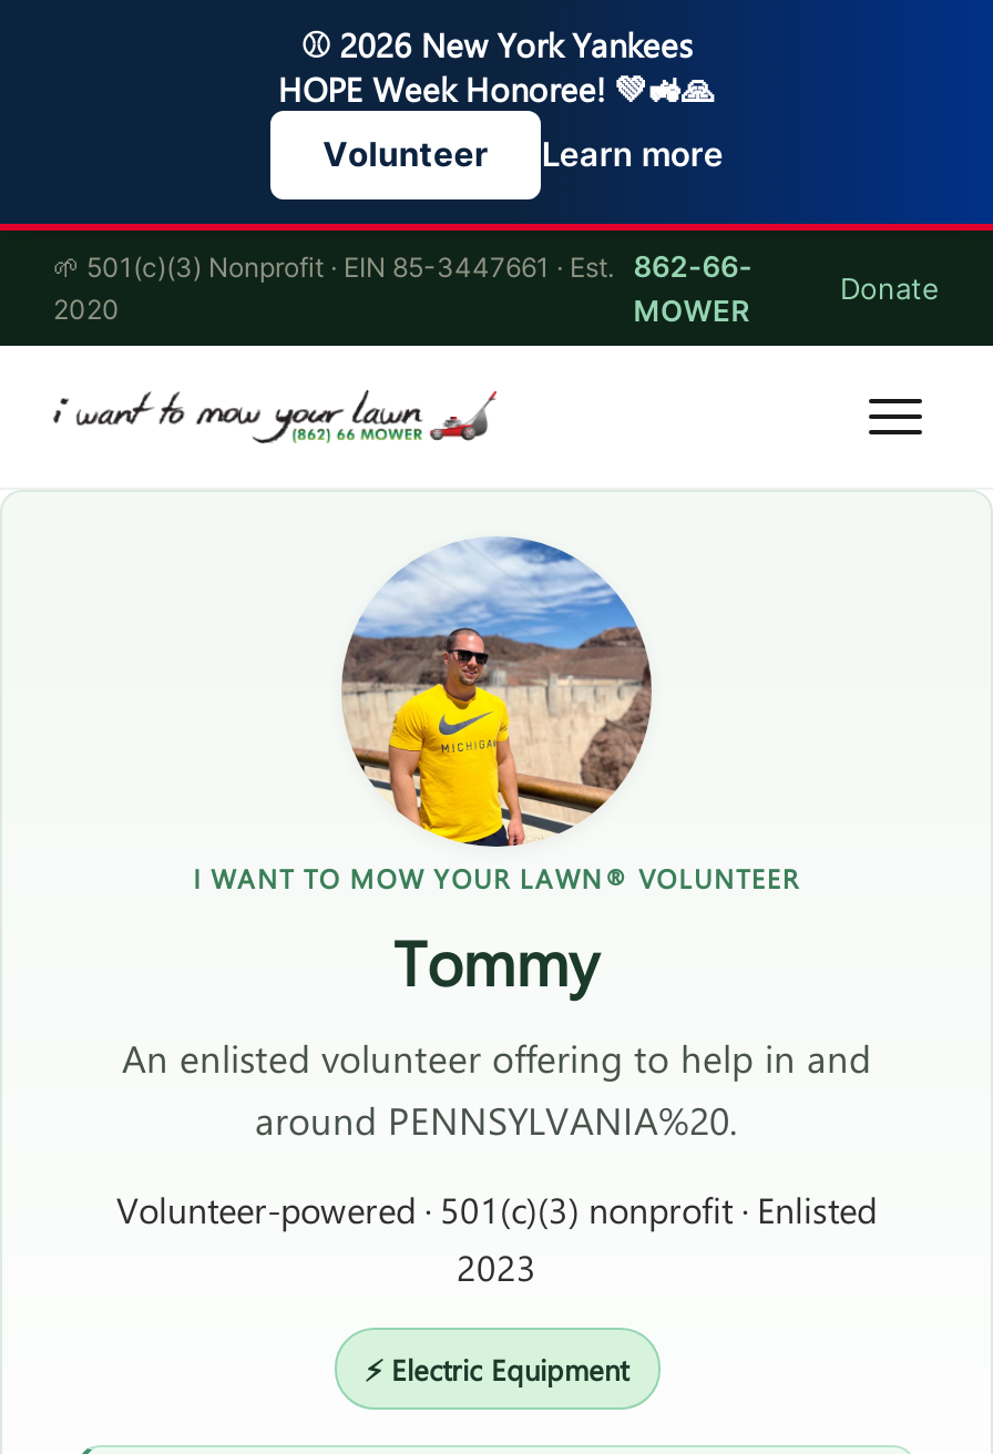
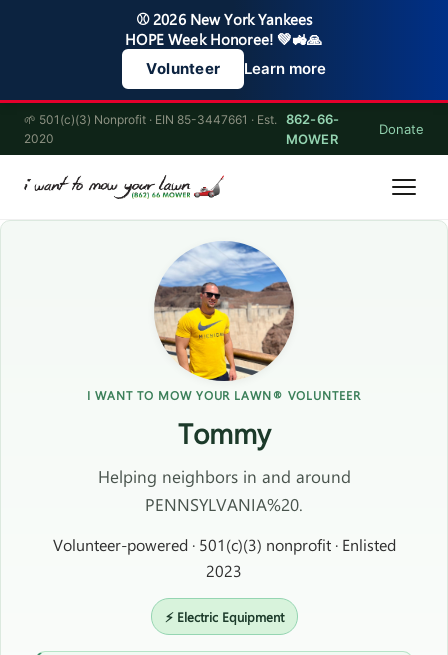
[122,1033,871,1144] An enlisted volunteer offering to help in and | around PENNSYLVANIA%20. -> [97,465,350,515] Helping neighbors in and around | PENNSYLVANIA%20.

